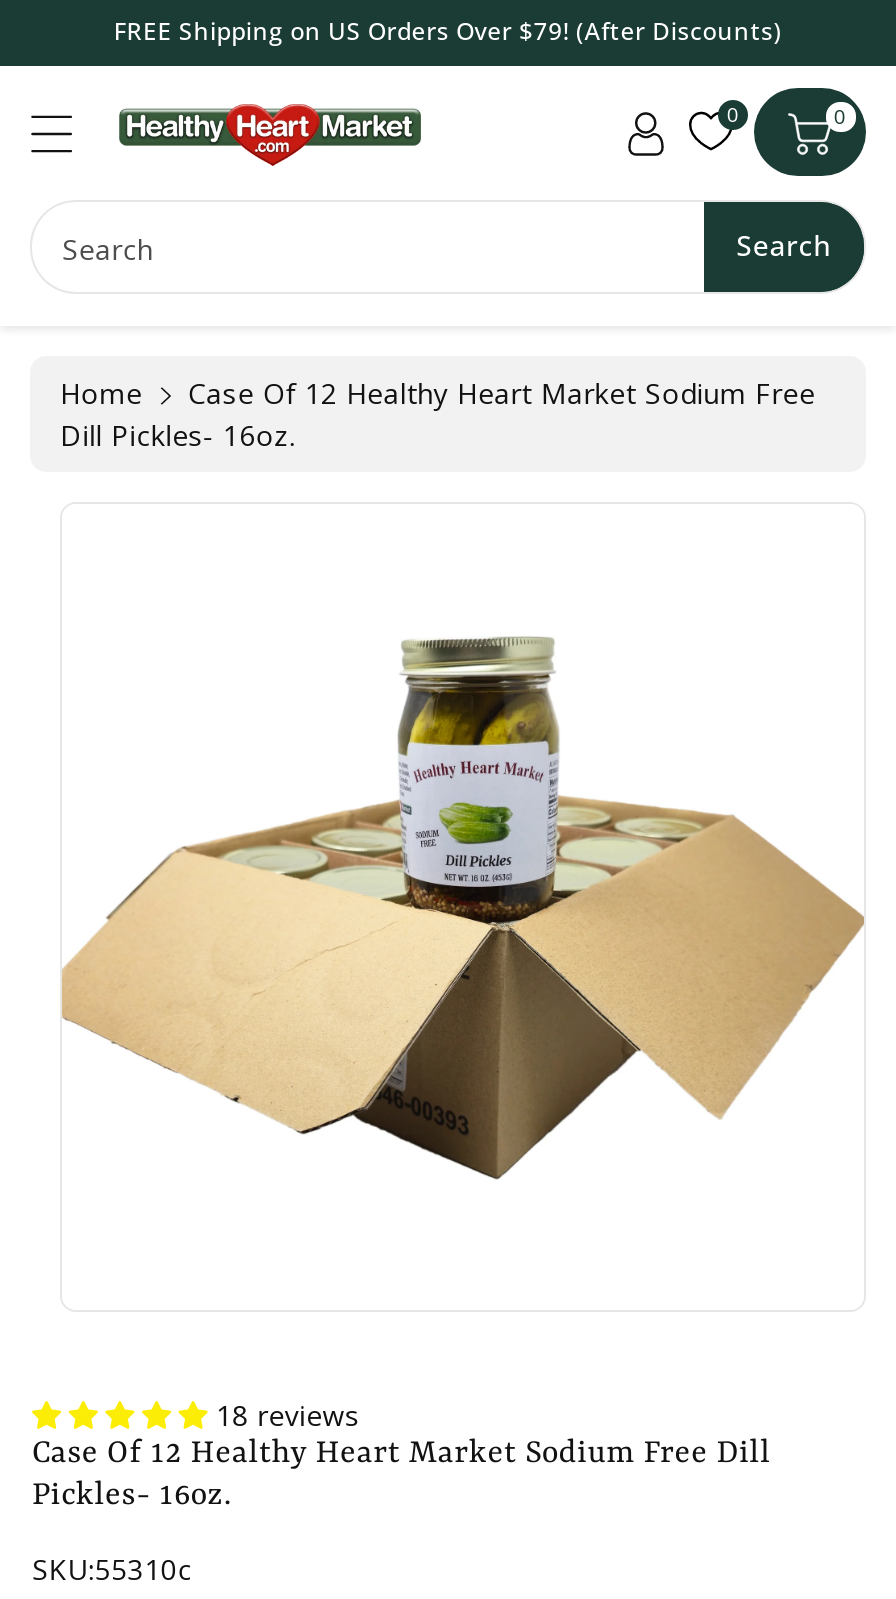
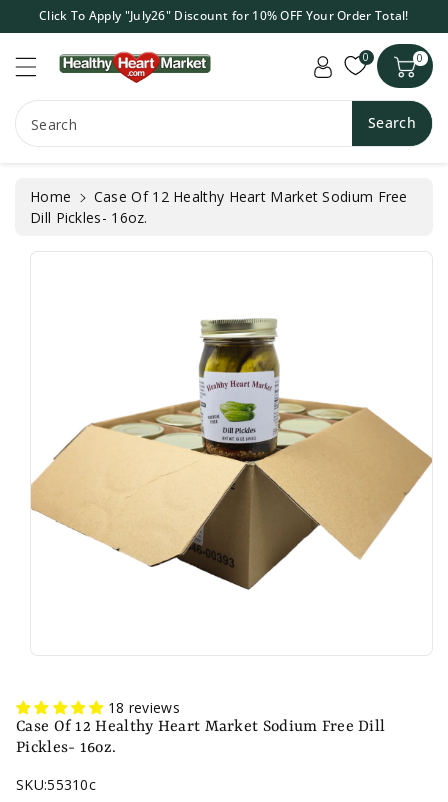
[114,14,782,48] FREE Shipping on US Orders Over $79! (After Discounts) -> [39,7,409,24] Click To Apply "July26" Discount for 10% OFF Your Order Total!

